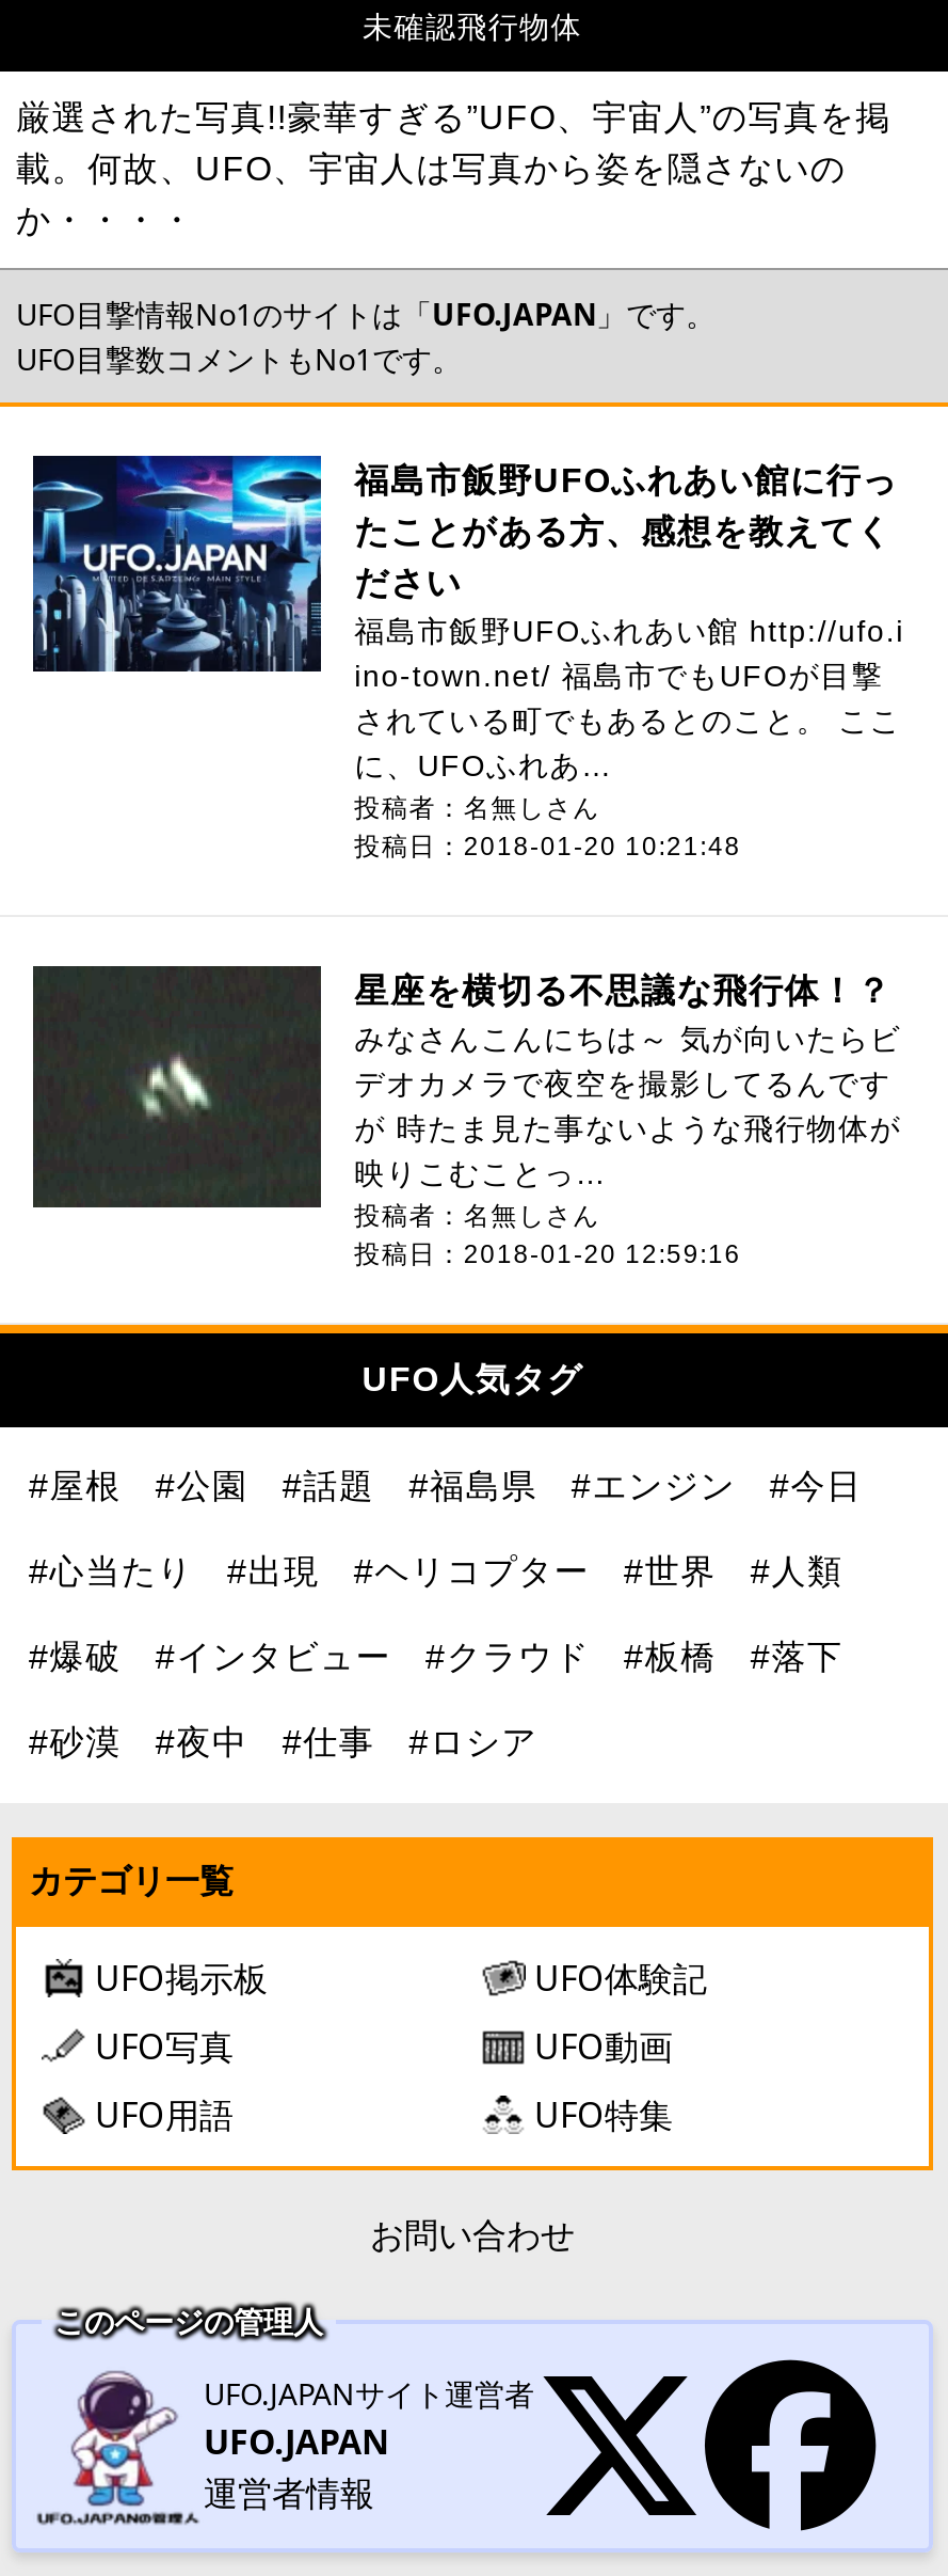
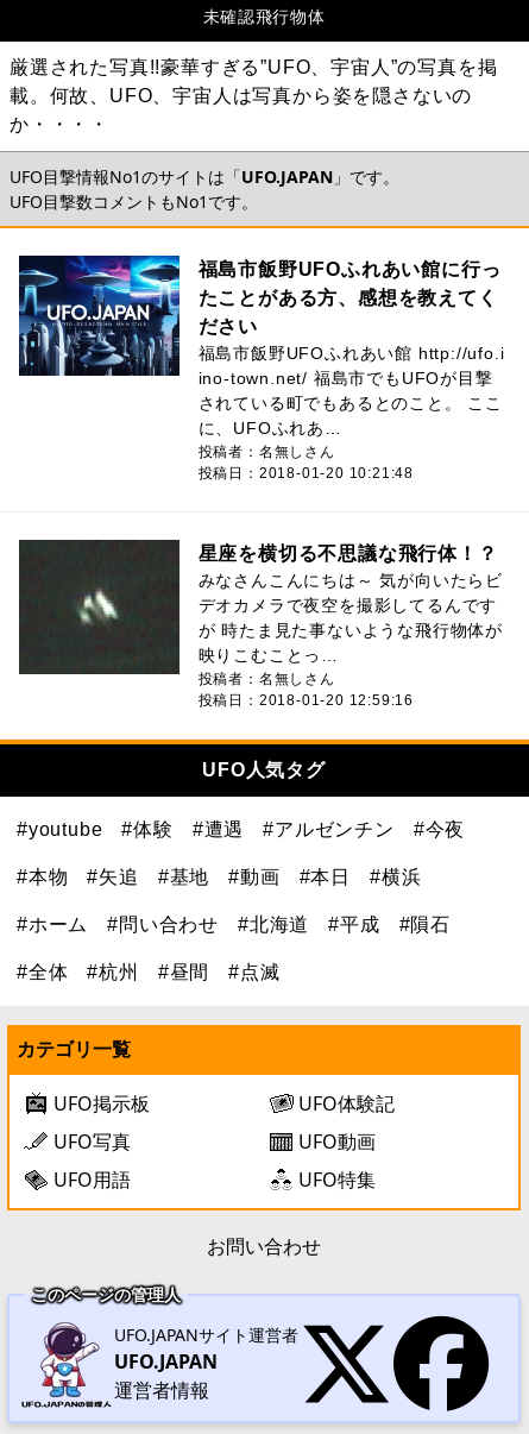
[29,1468,862,1504] #屋根 | #公園 | #話題 | #福島県 | #エンジン | #今日 -> [17,819,465,839] #youtube | #体験 | #遭遇 | #アルゼンチン | #今夜
[29,1553,843,1590] #心当たり | #出現 | #ヘリコプター | #世界 | #人類 -> [17,867,421,887] #本物 | #矢追 | #基地 | #動画 | #本日 | #横浜
[29,1639,843,1675] #爆破 | #インタビュー | #クラウド | #板橋 | #落下 -> [17,914,451,935] #ホーム | #問い合わせ | #北海道 | #平成 | #隕石
[29,1724,537,1760] #砂漠 | #夜中 | #仕事 | #ロシア -> [17,962,280,982] #全体 | #杭州 | #昼間 | #点滅

